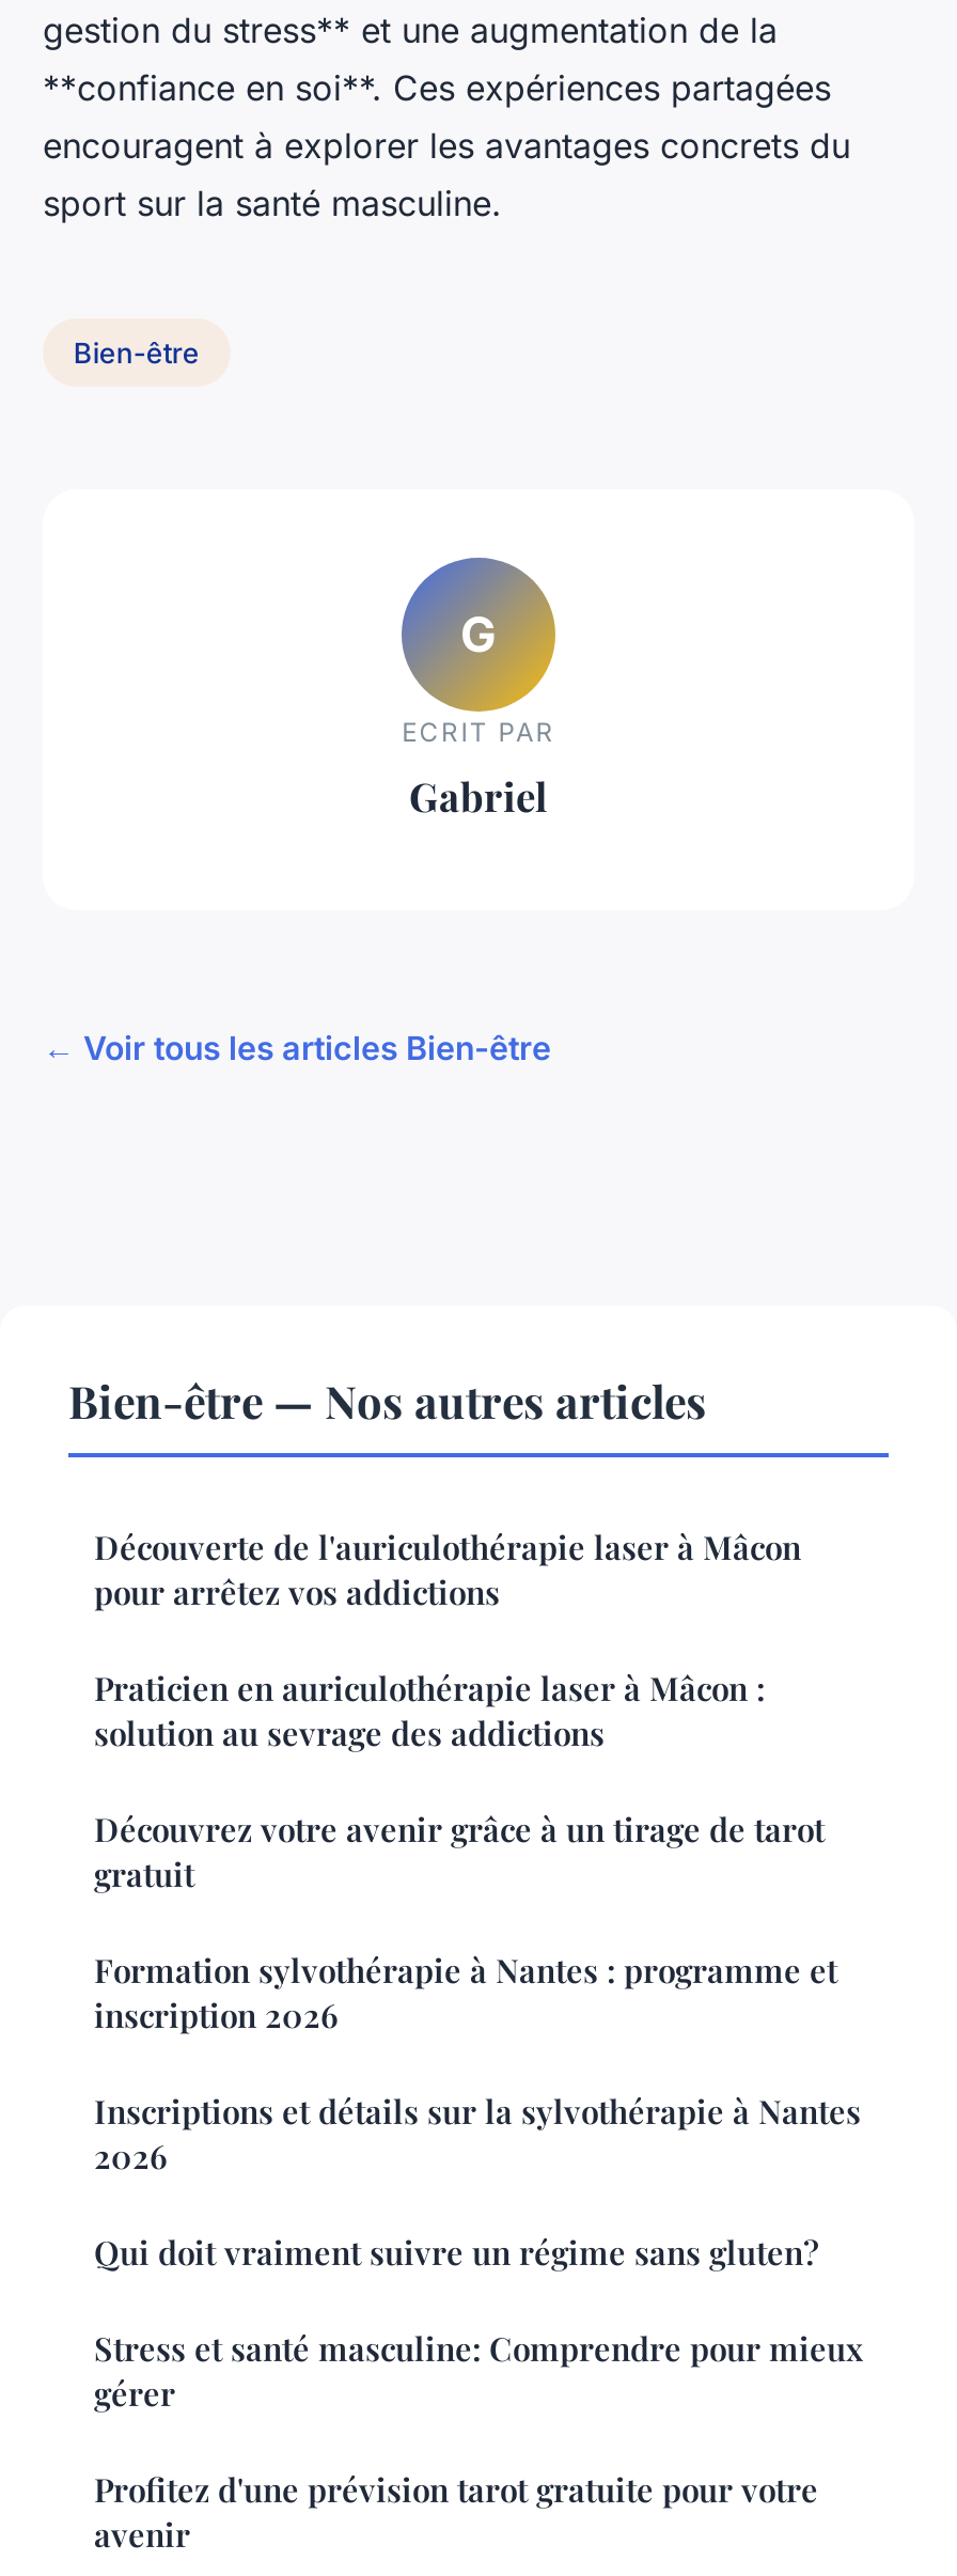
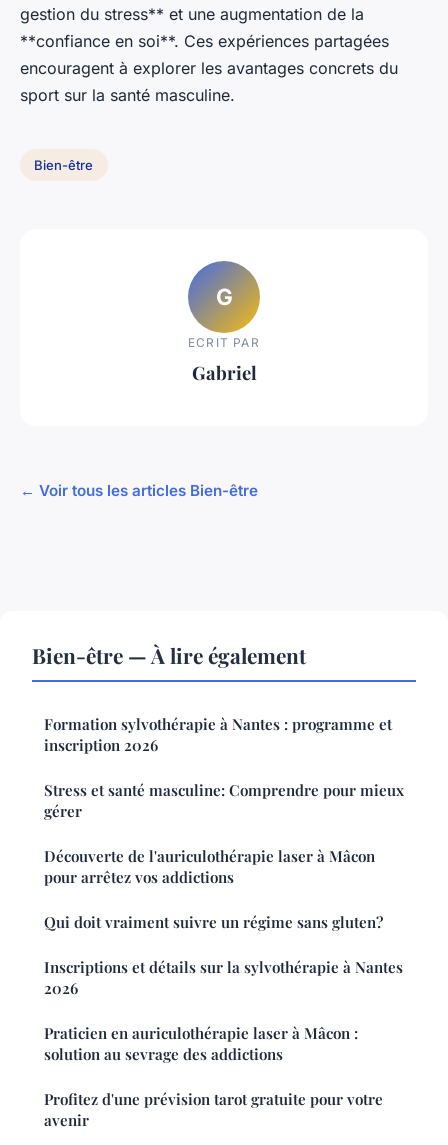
[68,1370,825,1895] Bien-être — Nos autres articles | Découvrez votre avenir grâce à un tirage de tarot | gratuit -> [32,641,306,669] Bien-être — À lire également
moved [94,1526,801,1613] -> [44,846,375,887]: Découverte de l'auriculothérapie laser à Mâcon | pour arrêtez vos addictions
moved [94,1667,765,1754] -> [44,1023,358,1064]: Praticien en auriculothérapie laser à Mâcon : | solution au sevrage des addictions
moved [94,1949,837,2036] -> [44,714,392,755]: Formation sylvothérapie à Nantes : programme et | inscription 2026
moved [94,2090,861,2274] -> [44,912,403,998]: Qui doit vraiment suivre un régime sans gluten? | Inscriptions et détails sur la sylvothérapie à Nantes | 2026
moved [94,2327,863,2415] -> [44,780,404,821]: Stress et santé masculine: Comprendre pour mieux | gérer

